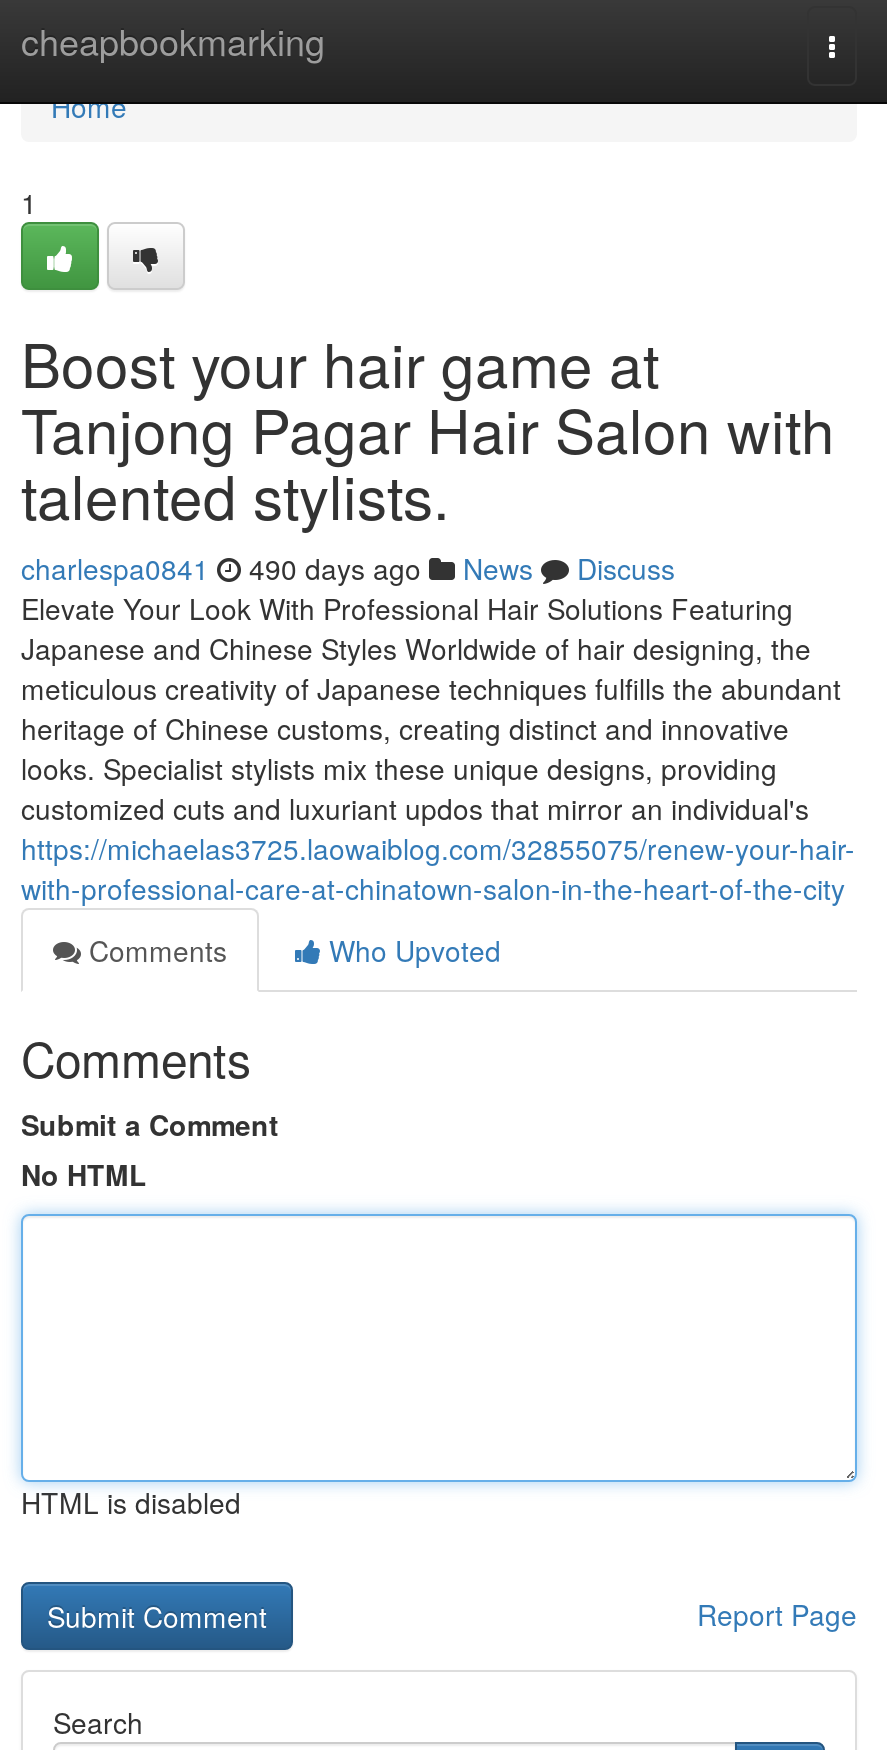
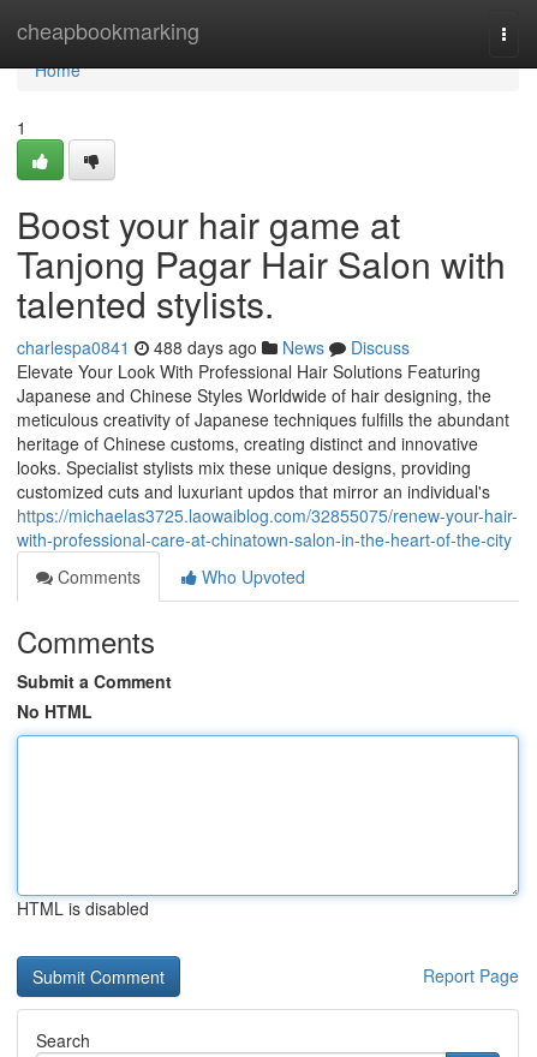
[21,548,675,588] charlespa0841 490 days ago News Discuss -> [17,335,410,359] charlespa0841 488 days ago News Discuss

